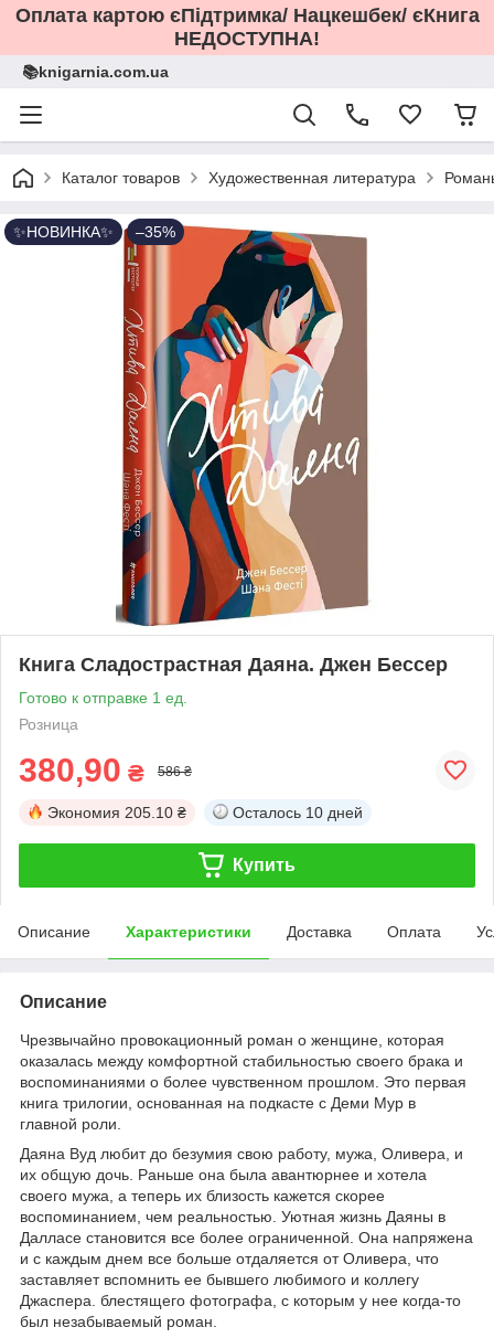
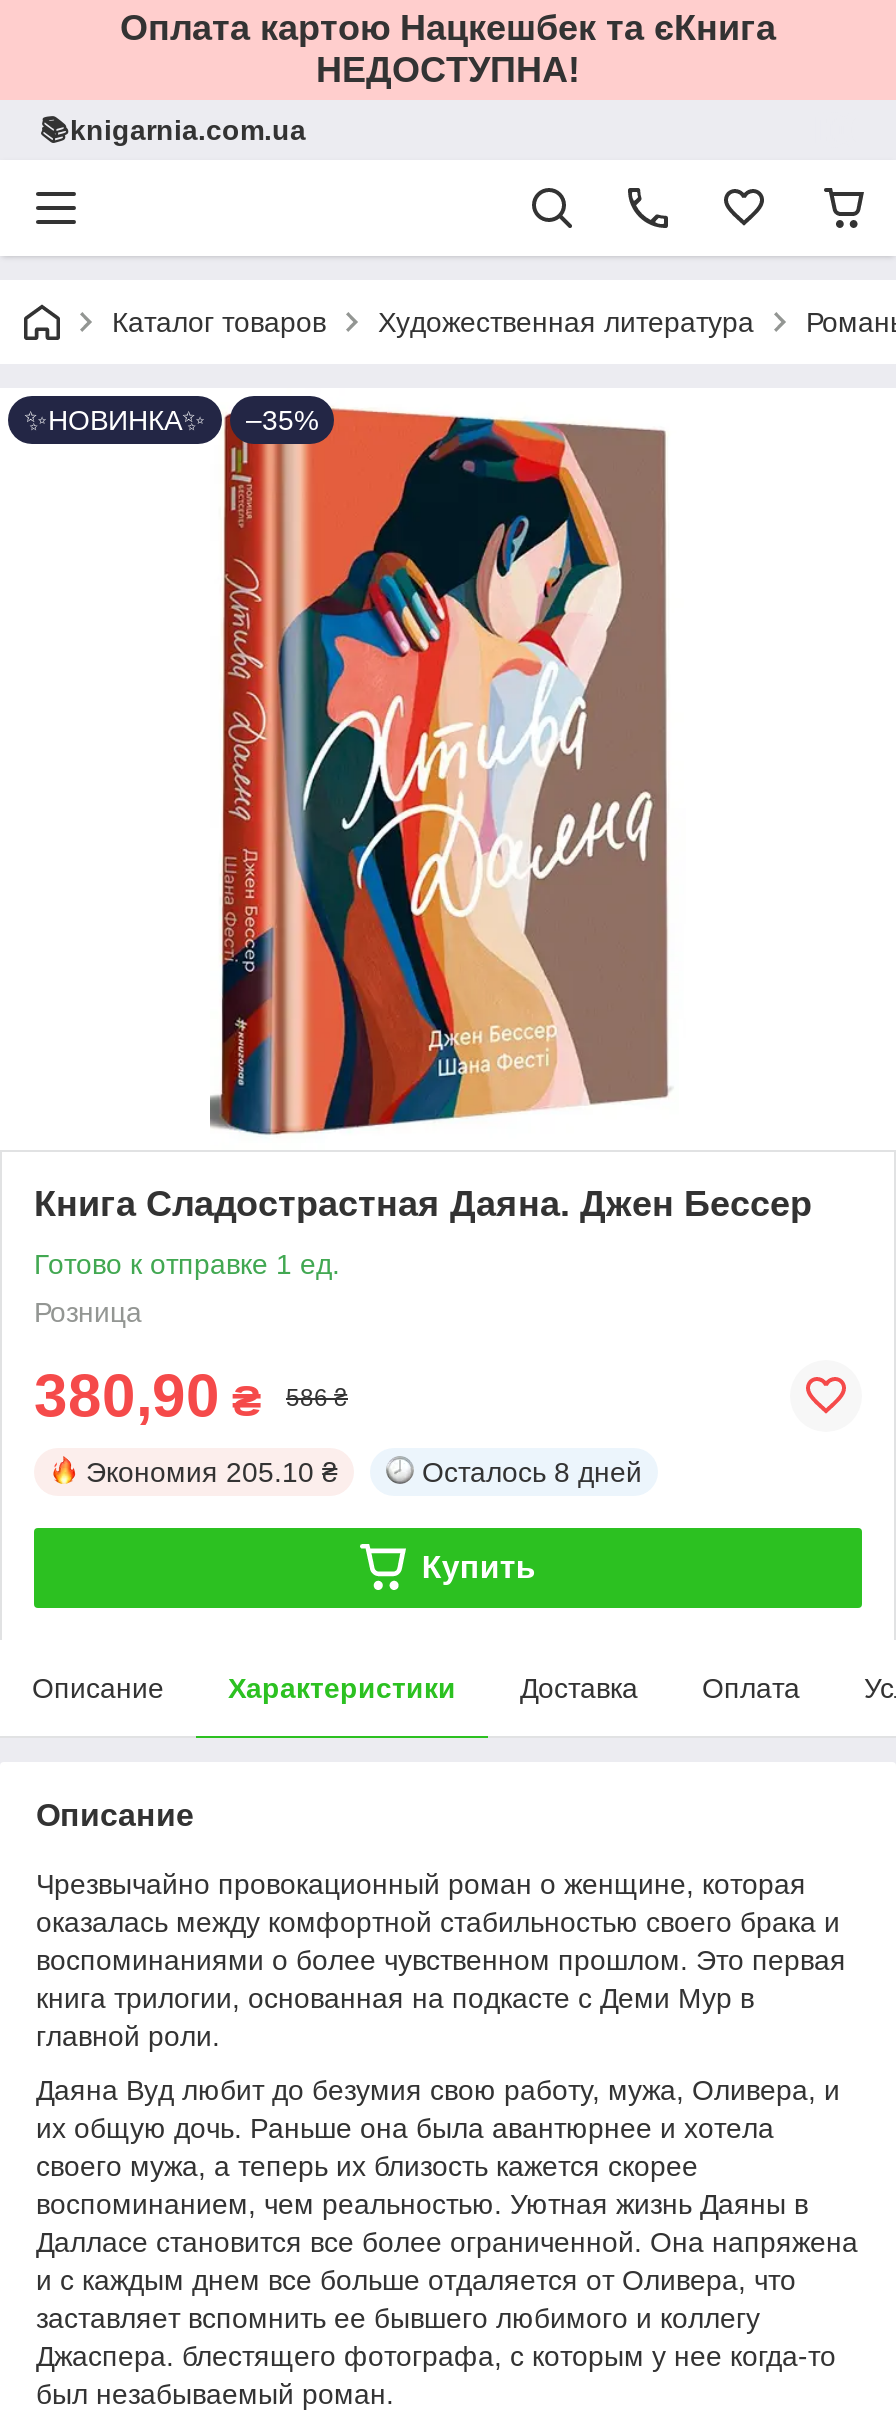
[15,4,479,26] Оплата картою єПідтримка/ Нацкешбек/ єКнига -> [120,8,776,48] Оплата картою Нацкешбек та єКнига
[233,803,363,821] Осталось 10 дней -> [422,1456,642,1488] Осталось 8 дней

